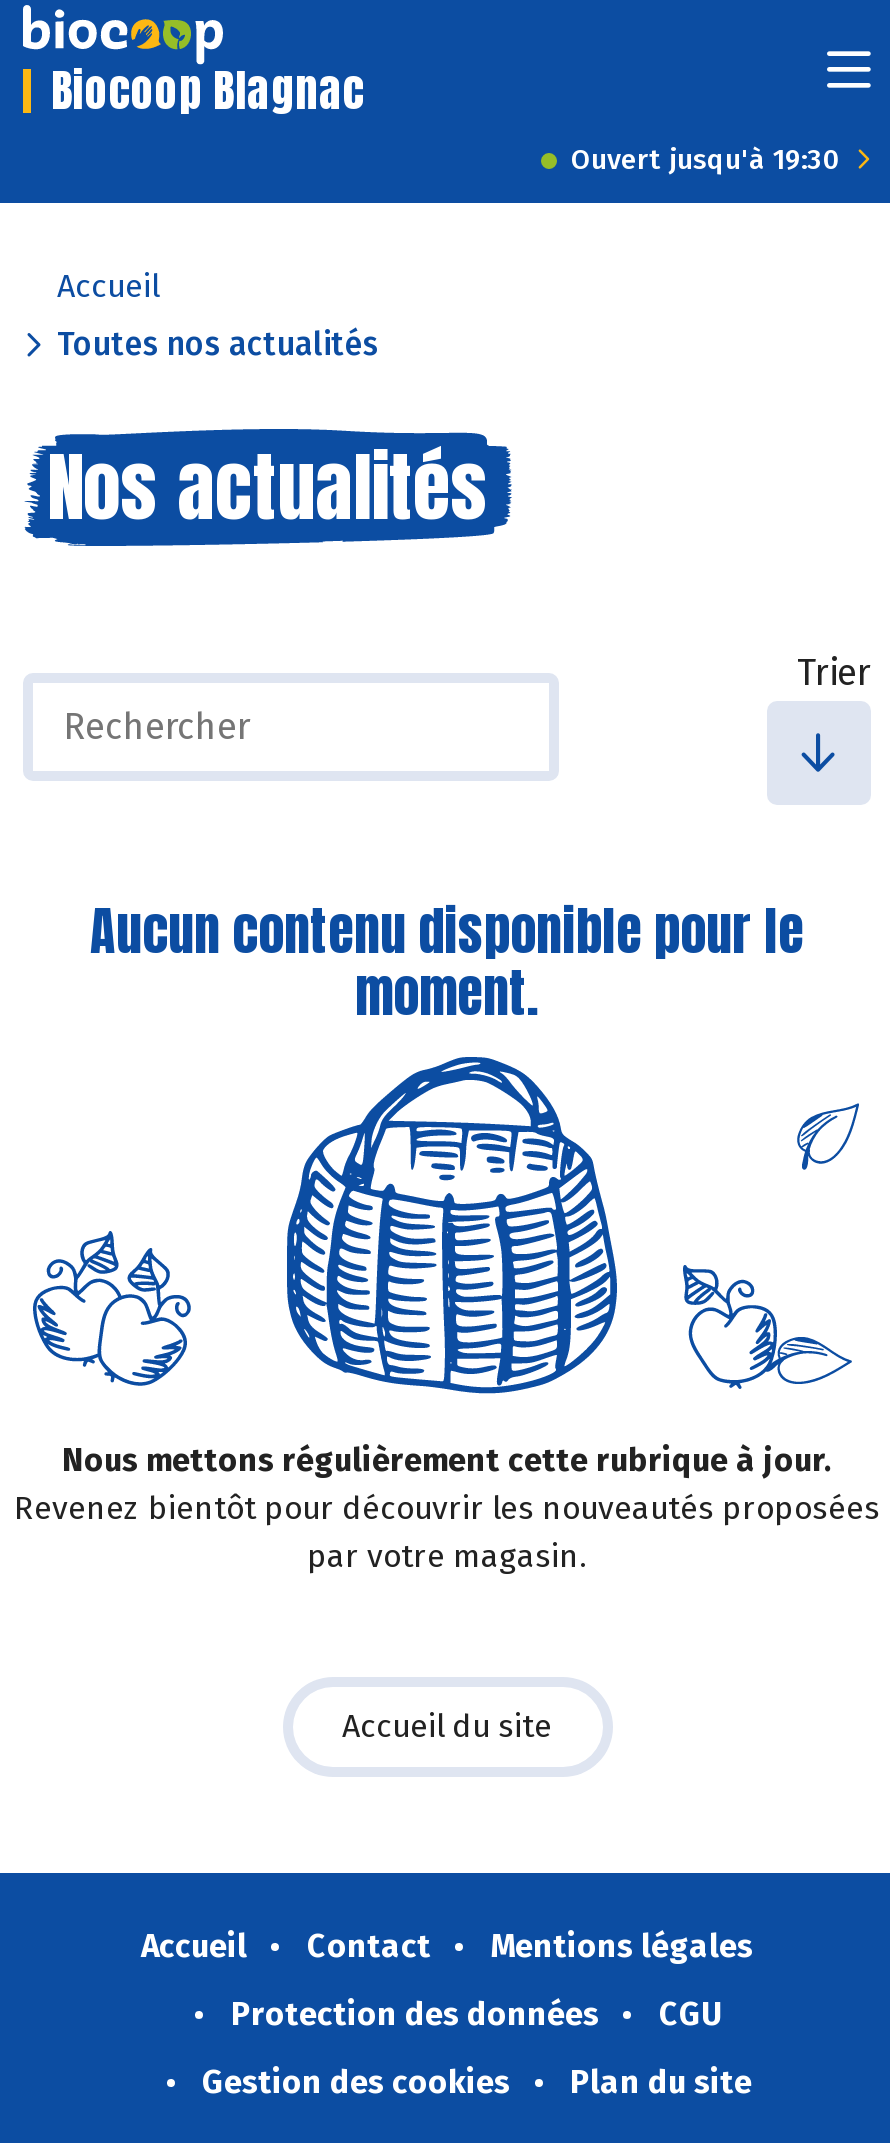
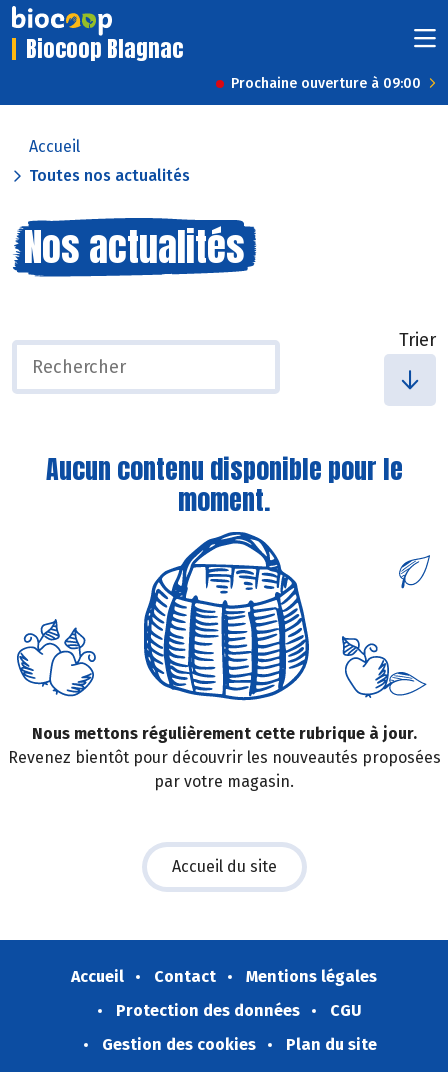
[571,143,841,177] Ouvert jusqu'à 19:30 -> [231,75,421,92] Prochaine ouverture à 09:00

